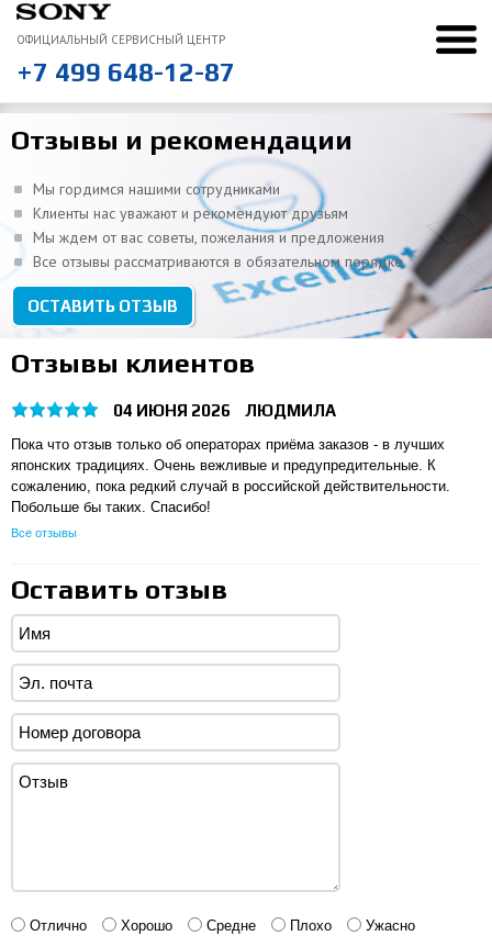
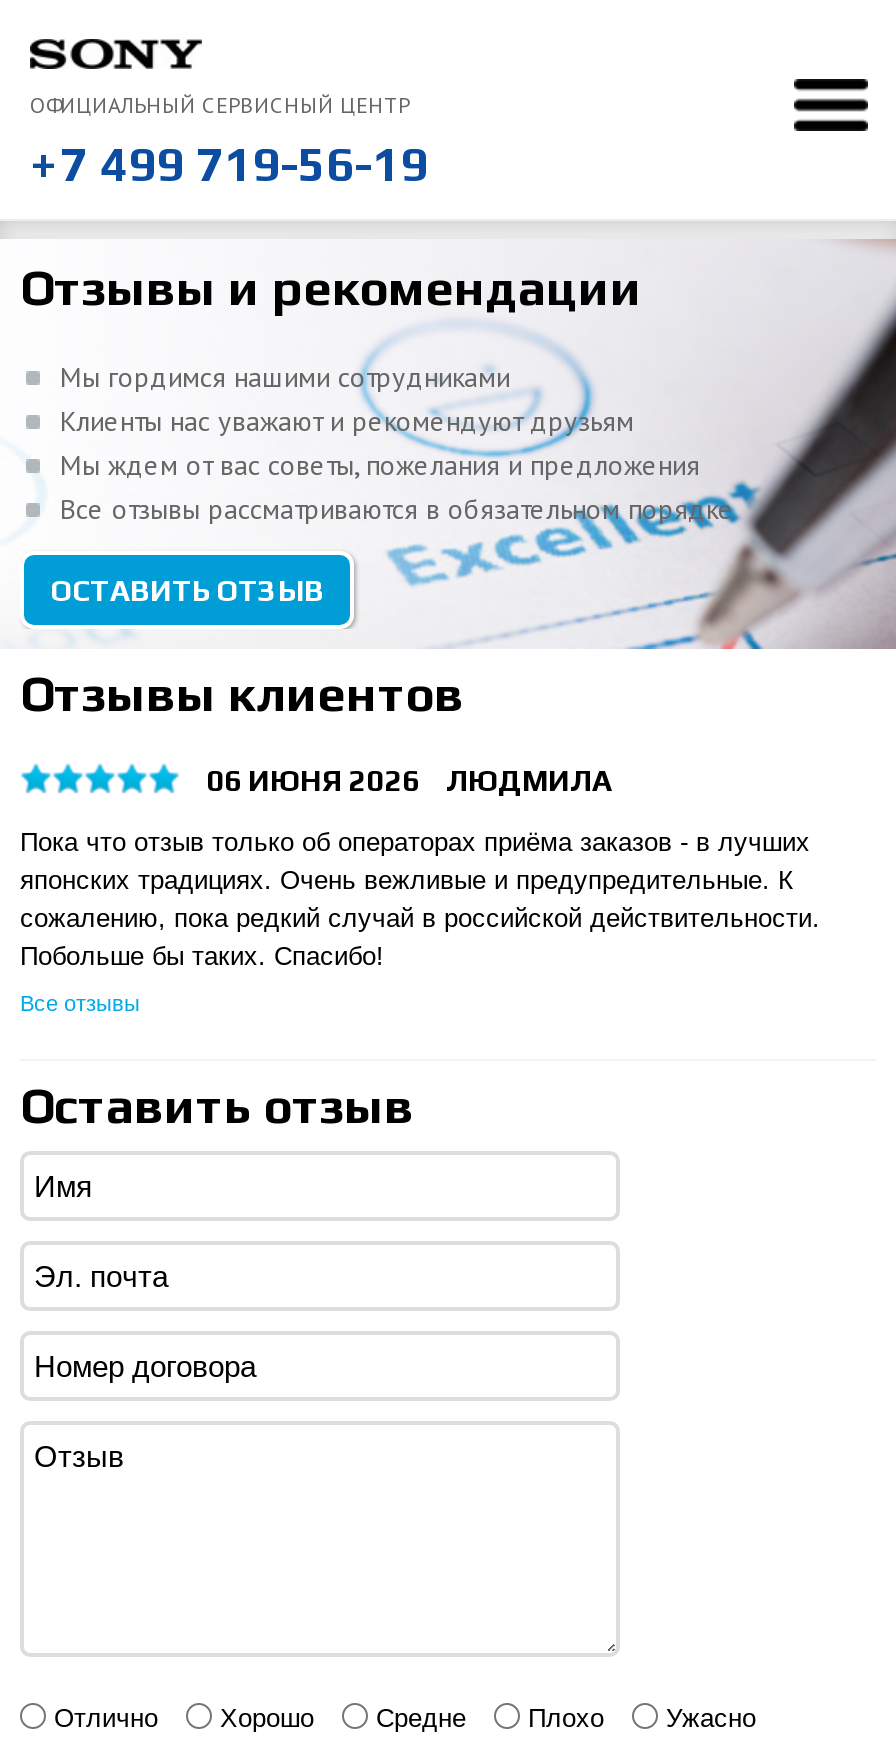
[16,57,235,87] +7 499 648-12-87 -> [30,137,428,191] +7 499 719-56-19
[113,401,336,420] 04 ИЮНЯ 2026 ЛЮДМИЛА -> [206,763,612,797] 06 ИЮНЯ 2026 ЛЮДМИЛА

